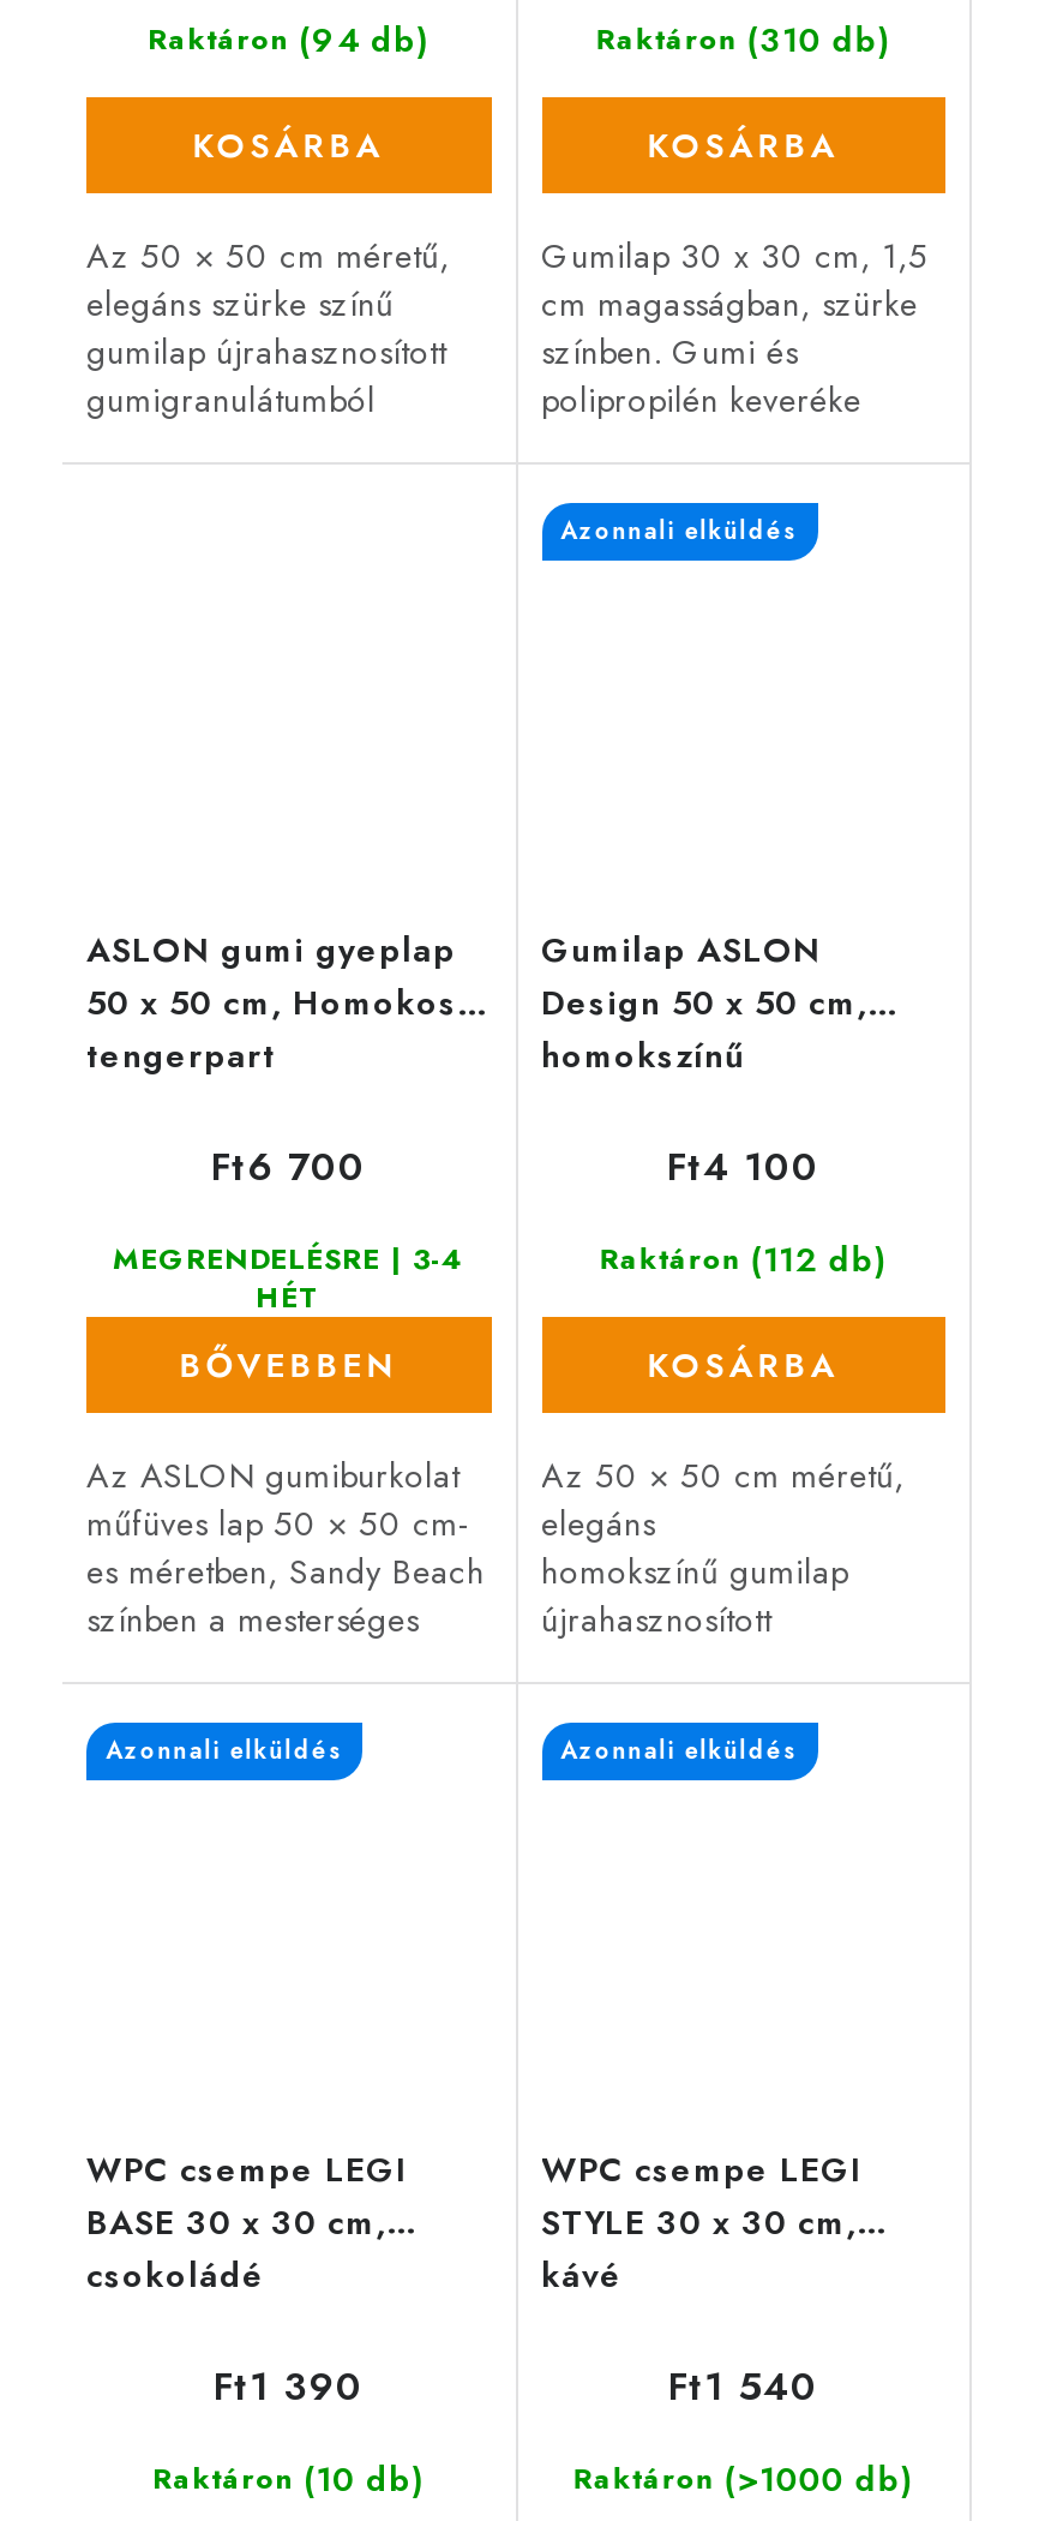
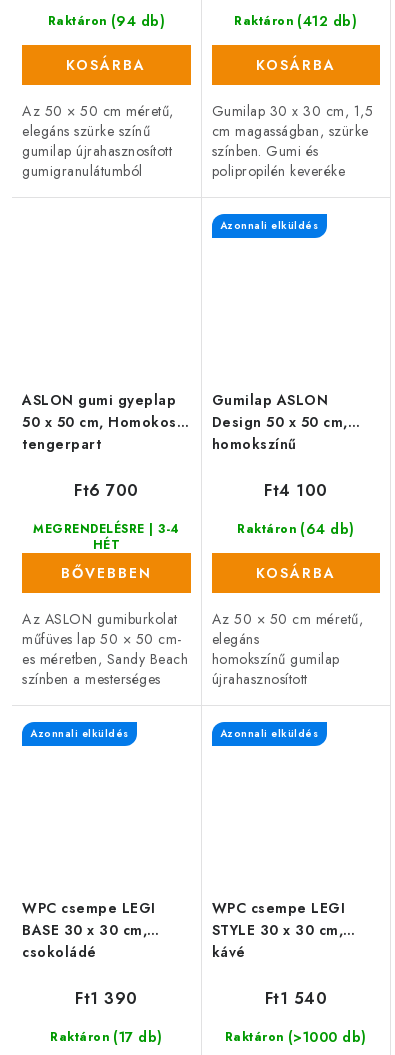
[596,17,891,65] Raktáron (310 db) -> [234,11,357,31] Raktáron (412 db)
[599,1235,887,1283] Raktáron (112 db) -> [237,519,354,539] Raktáron (64 db)
[152,2454,425,2502] Raktáron (10 db) -> [50,1027,162,1047] Raktáron (17 db)

